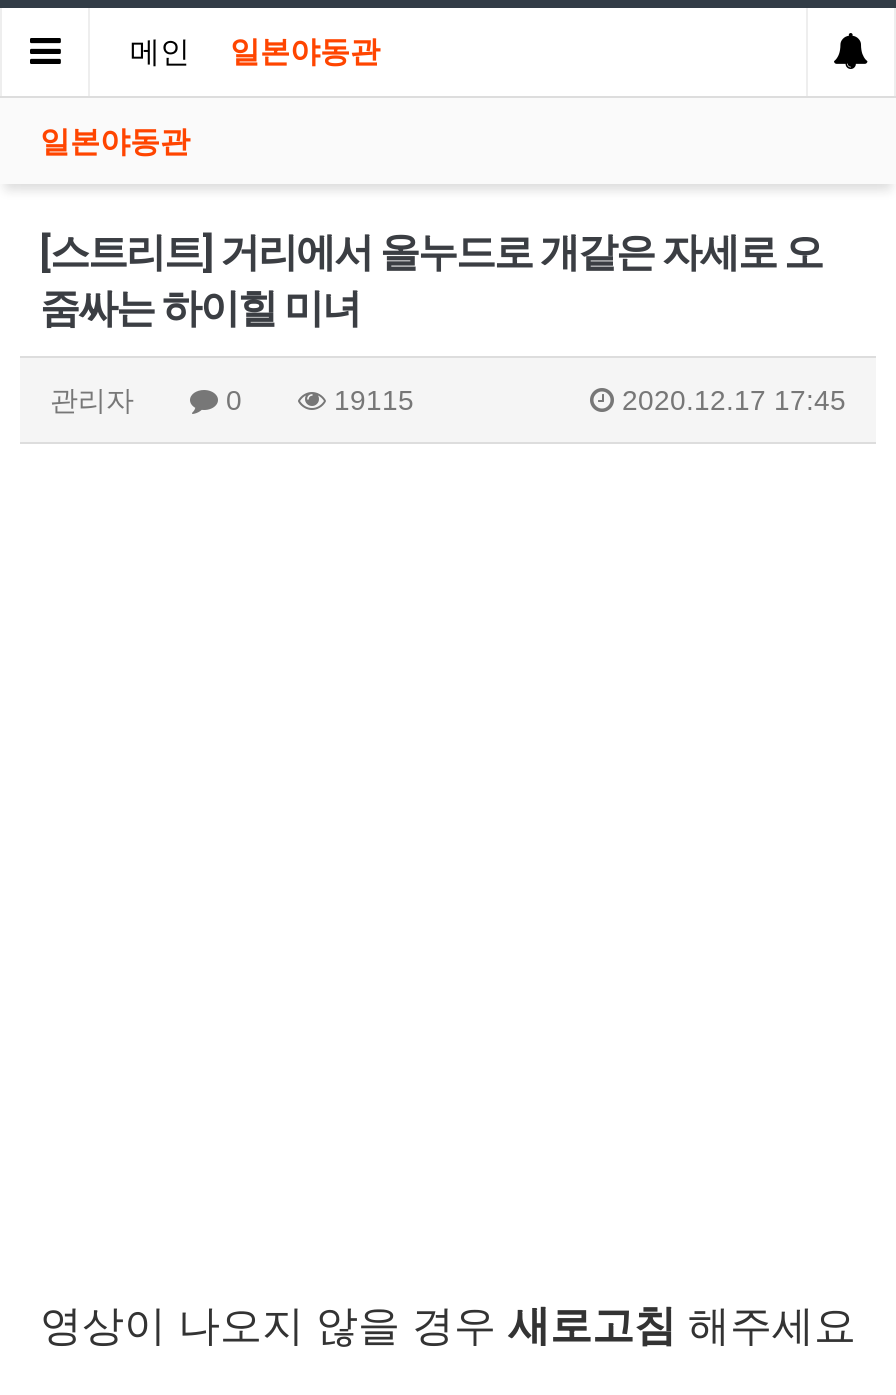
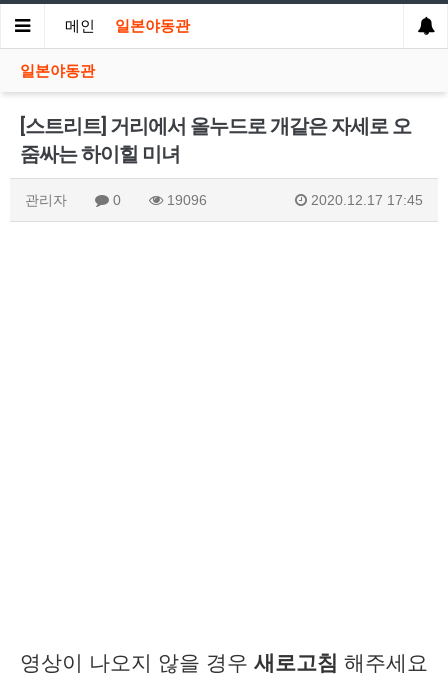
[326,384,414,416] 19115 -> [163,192,207,208] 19096

